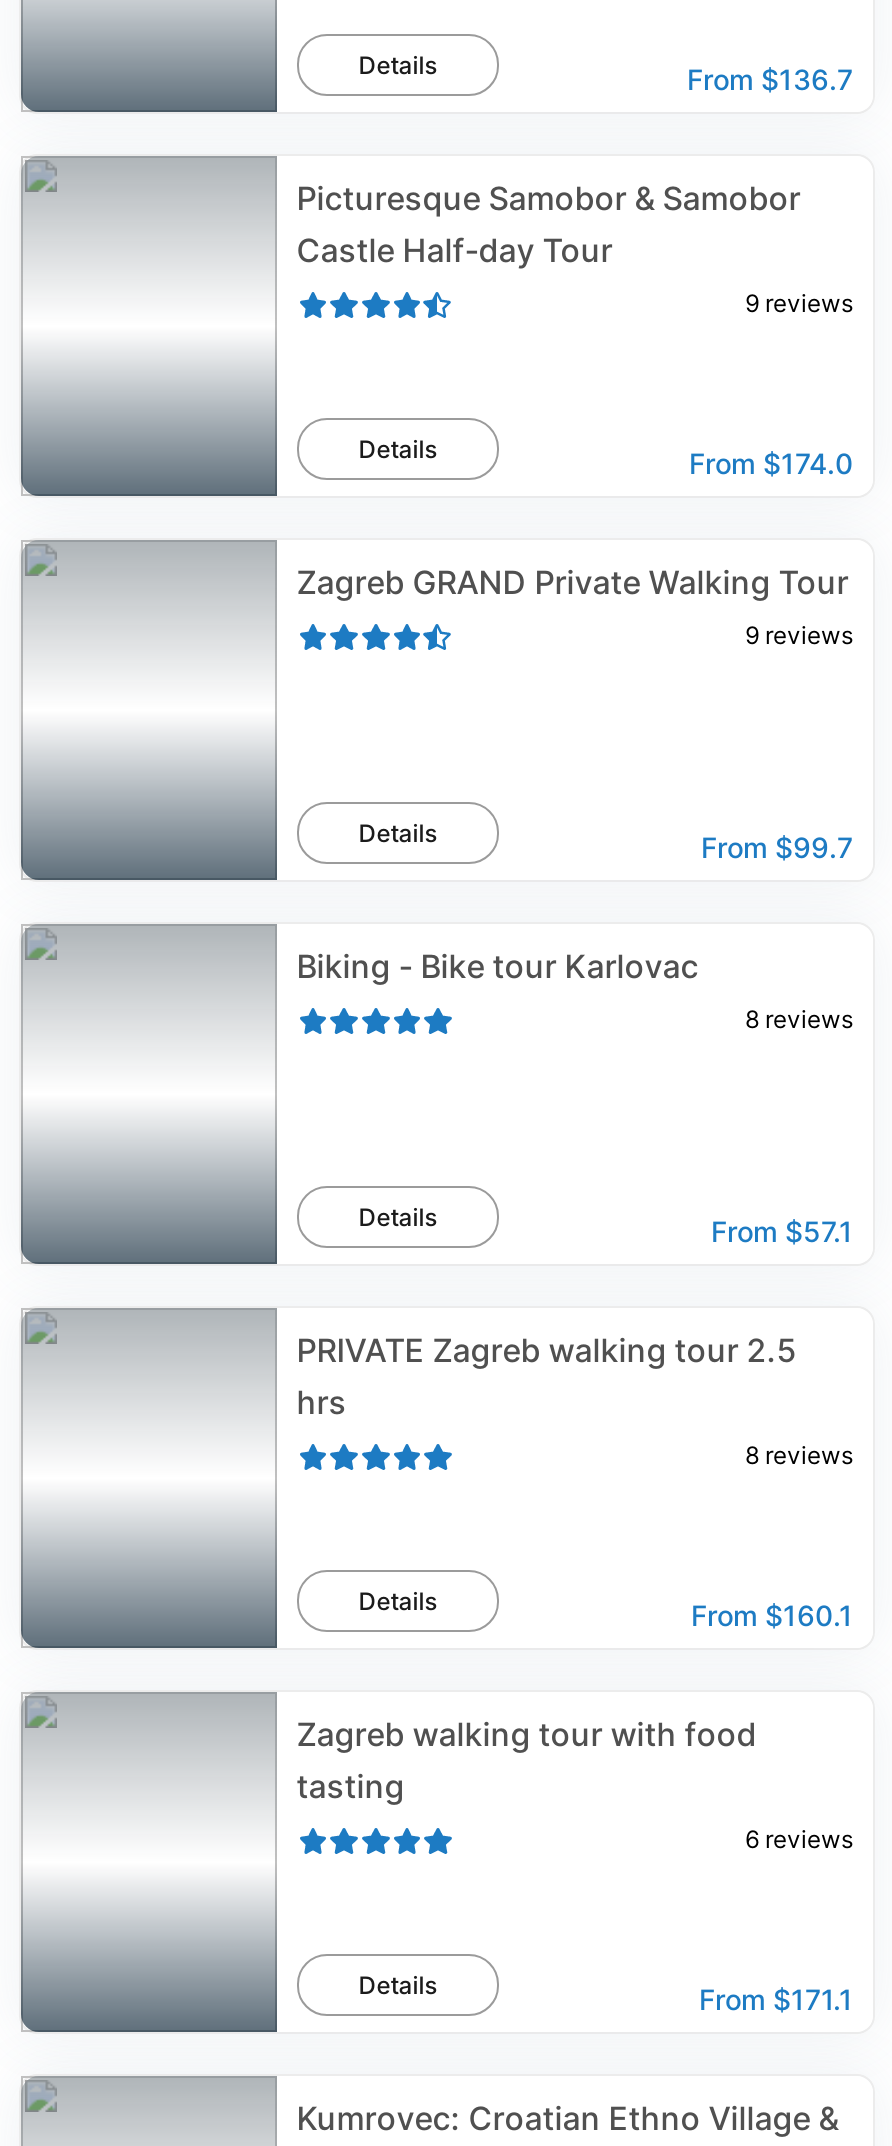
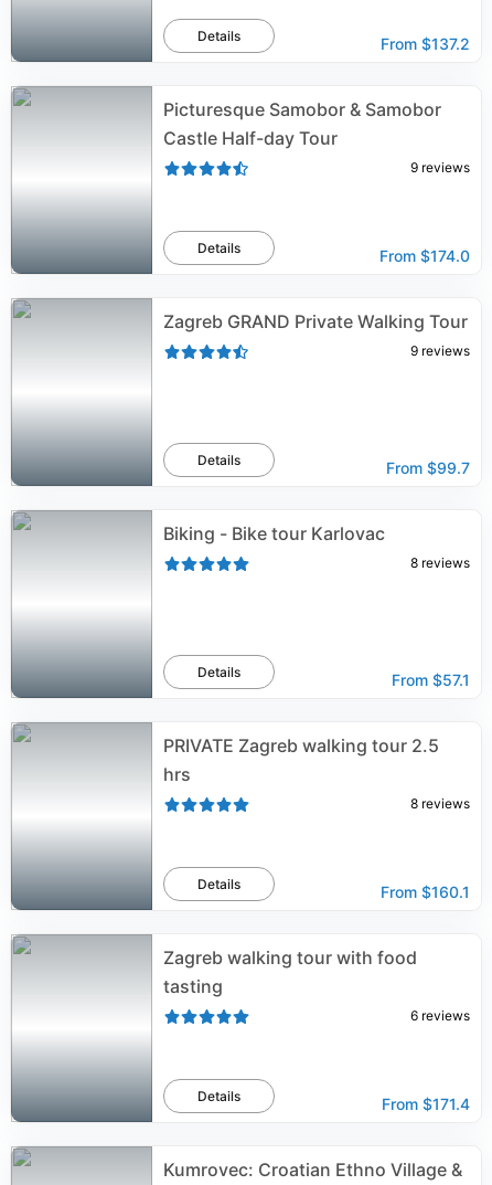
[687,62,853,96] From $136.7 -> [381,34,470,53] From $137.2
[699,1982,853,2016] From $171.1 -> [382,1094,470,1113] From $171.4

